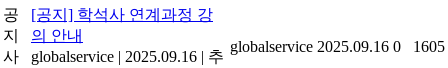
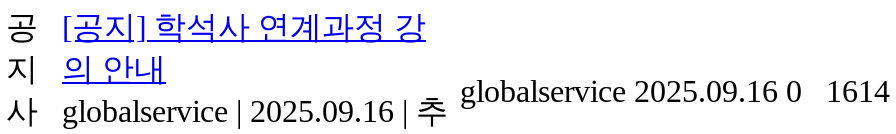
[230,38,445,55] globalservice 2025.09.16 0 1605 -> [460,74,890,108] globalservice 2025.09.16 0 1614

